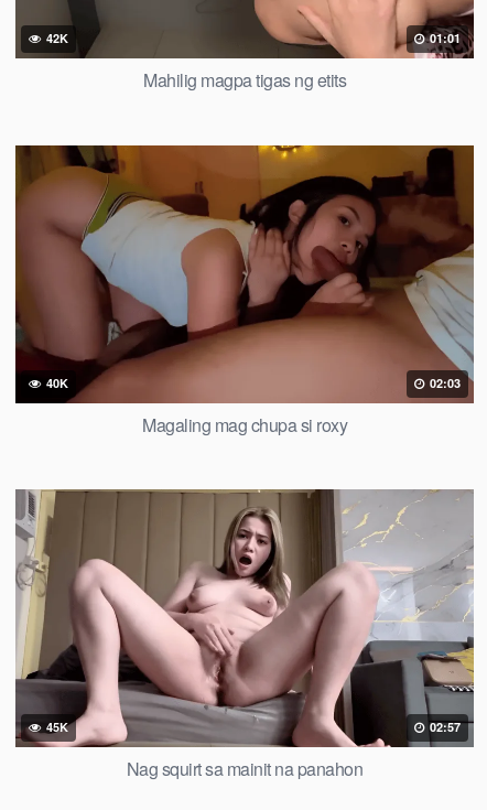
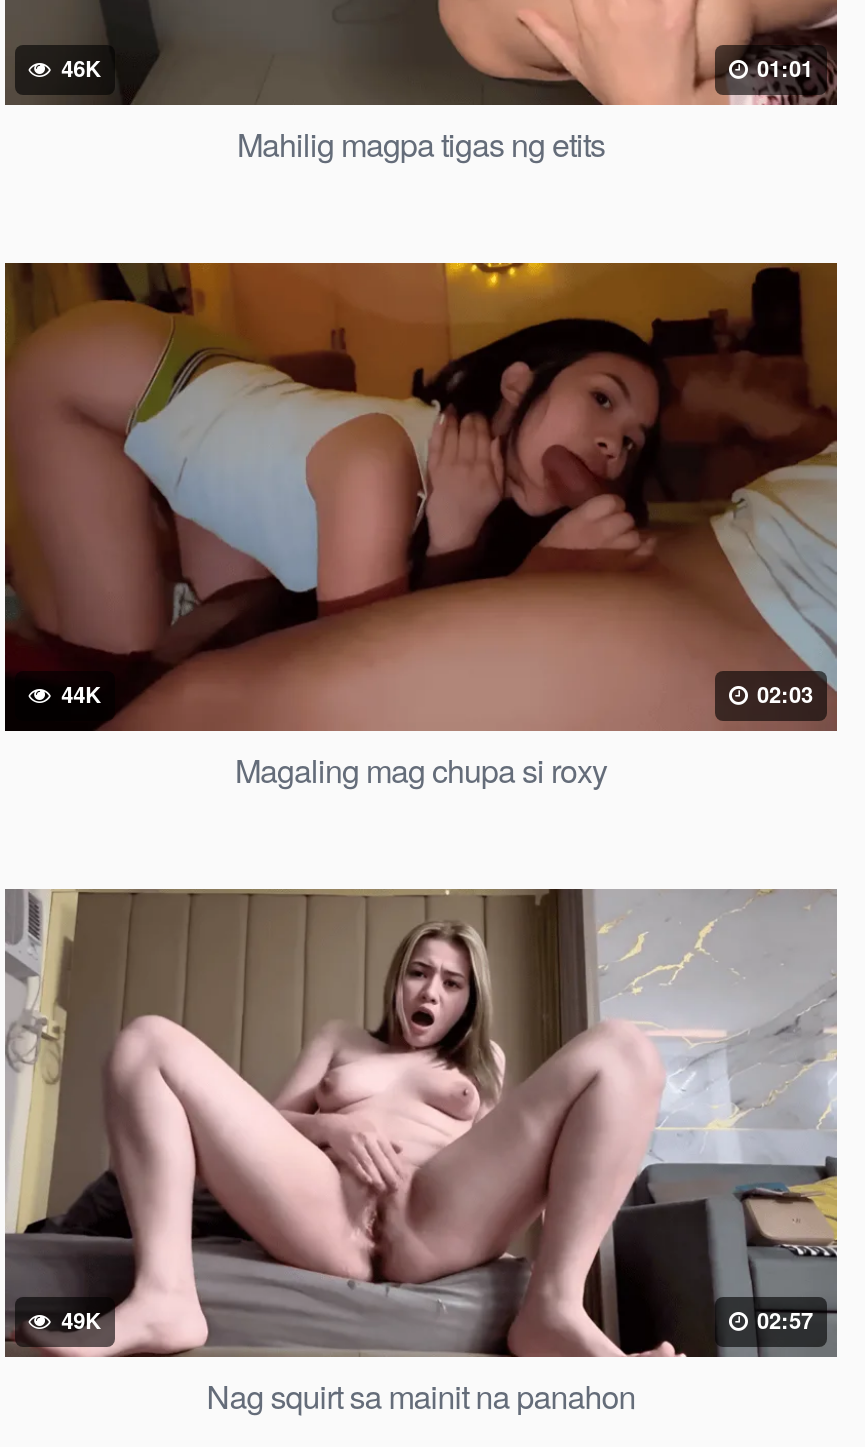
[43,30,68,46] 42K -> [55,54,101,84] 46K
[43,374,68,391] 40K -> [55,679,101,709] 44K
[43,719,68,735] 45K -> [55,1305,101,1335] 49K

